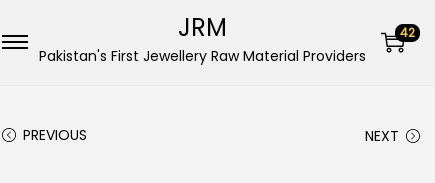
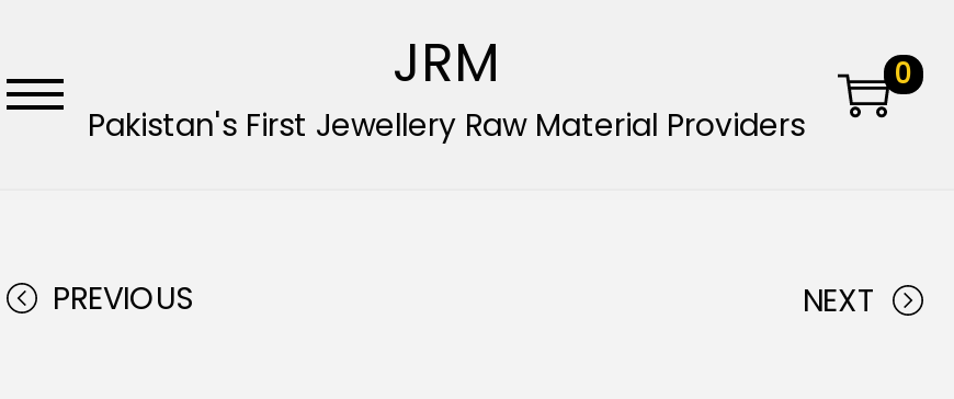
[400,24,415,41] 42 -> [895,55,912,92] 0

